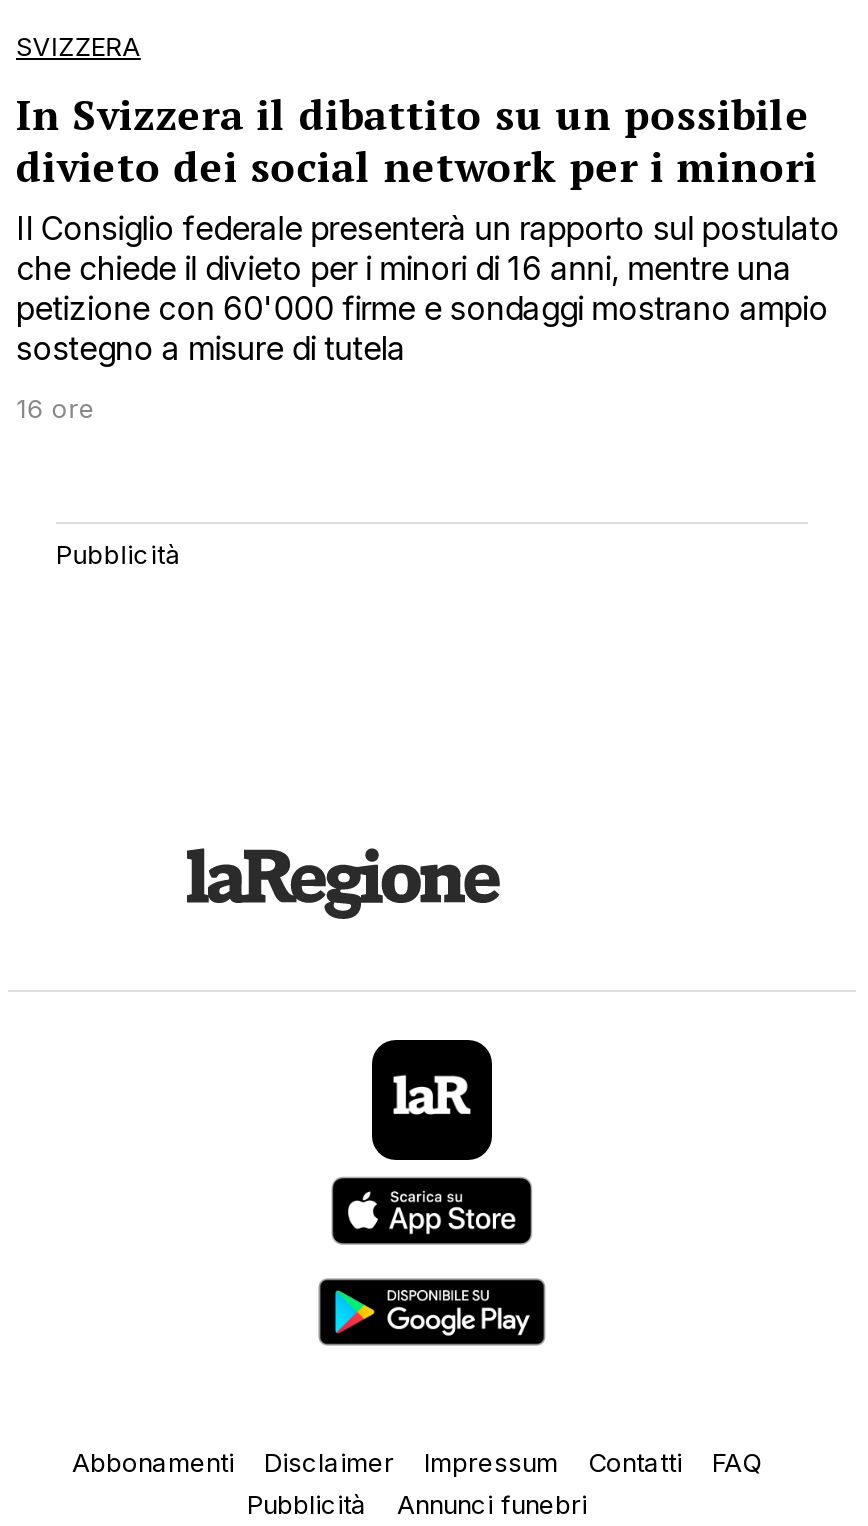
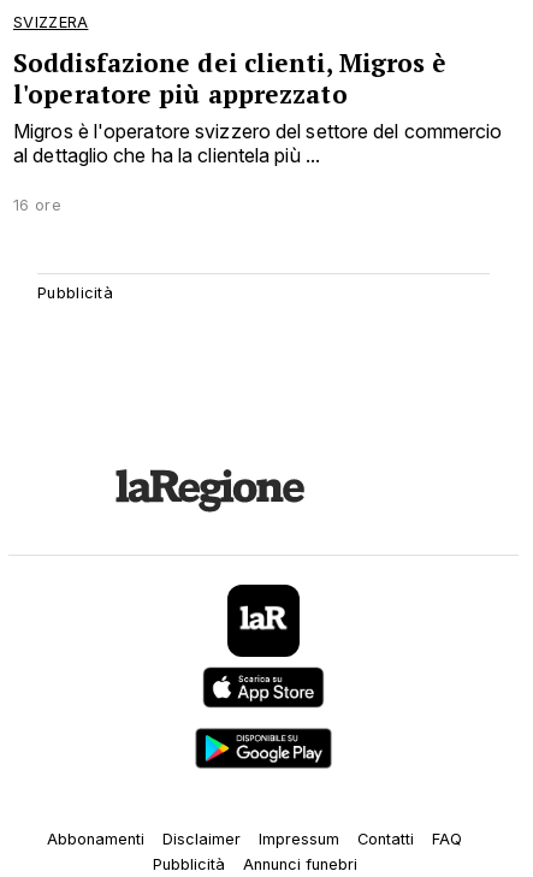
[16,87,840,369] In Svizzera il dibattito su un possibile | divieto dei social network per i minori | Il Consiglio federale presenterà un rapporto sul postulato | che chiede il divieto per i minori di 16 anni, mentre una | petizione con 60'000 firme e sondaggi mostrano ampio | sostegno a misure di tutela -> [13,46,502,168] Soddisfazione dei clienti, Migros è | l'operatore più apprezzato | Migros è l'operatore svizzero del settore del commercio | al dettaglio che ha la clientela più ...

